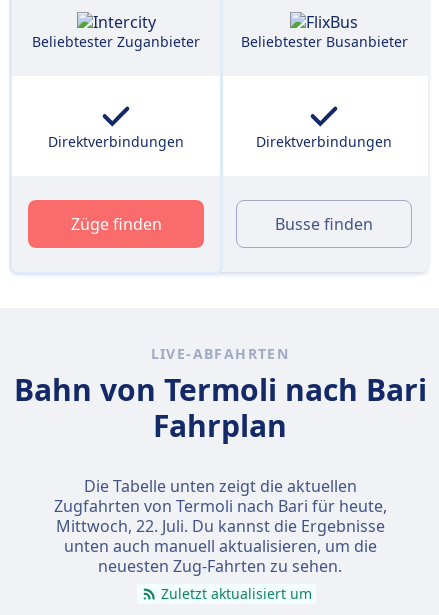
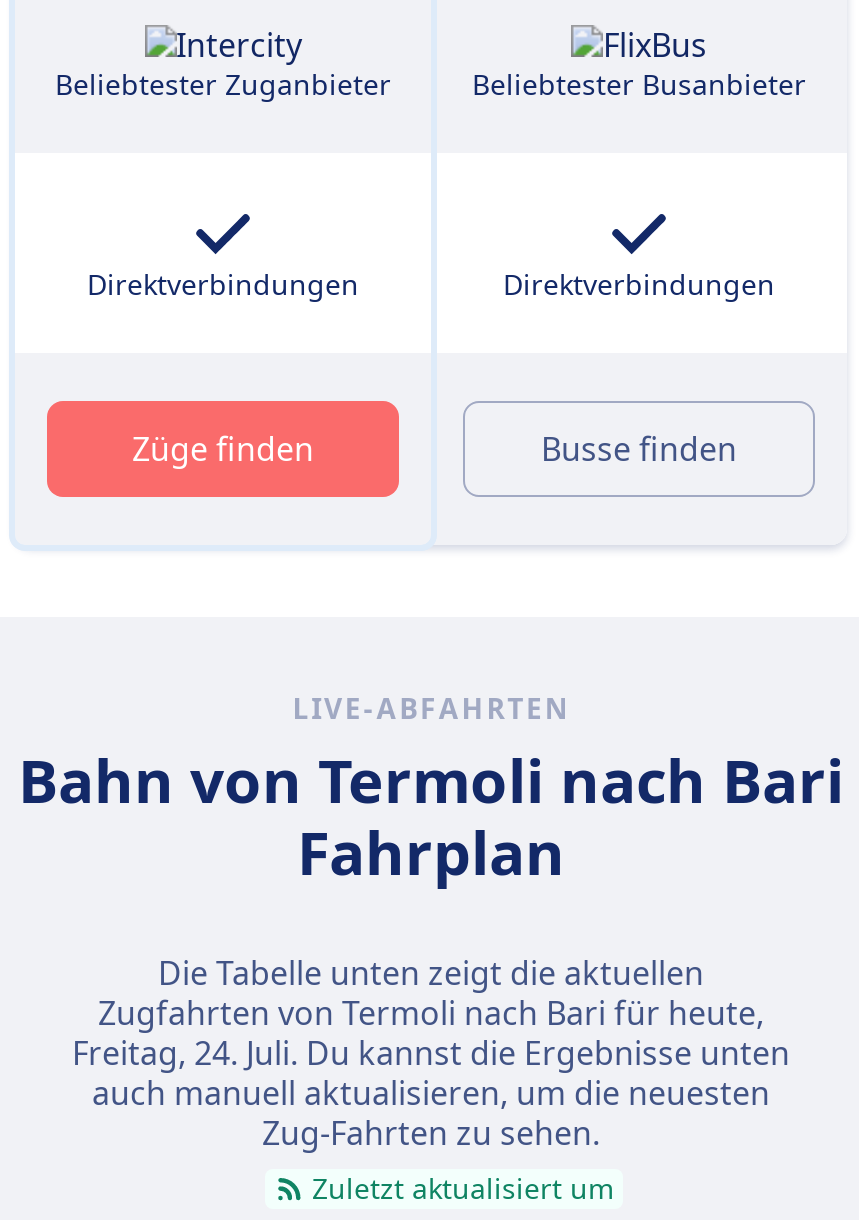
[55,515,384,577] Mittwoch, 22. Juli. Du kannst die Ergebnisse | unten auch manuell aktualisieren, um die | neuesten Zug-Fahrten zu sehen. -> [72,1031,790,1155] Freitag, 24. Juli. Du kannst die Ergebnisse unten | auch manuell aktualisieren, um die neuesten | Zug-Fahrten zu sehen.

